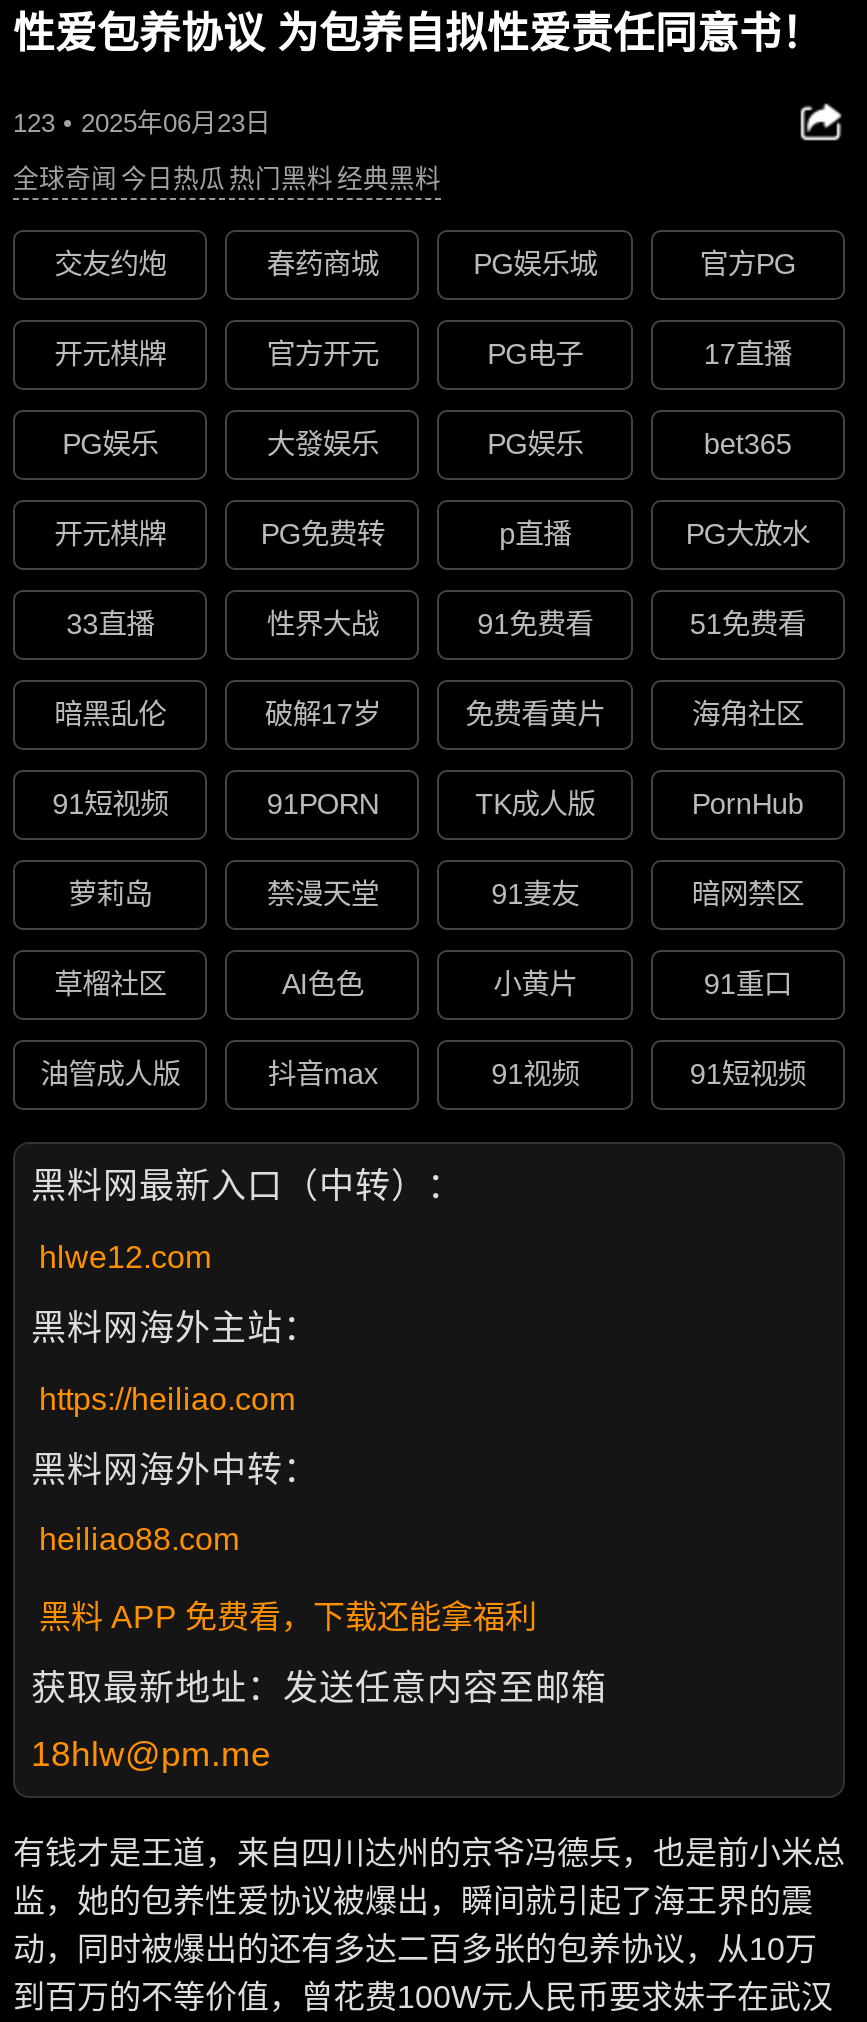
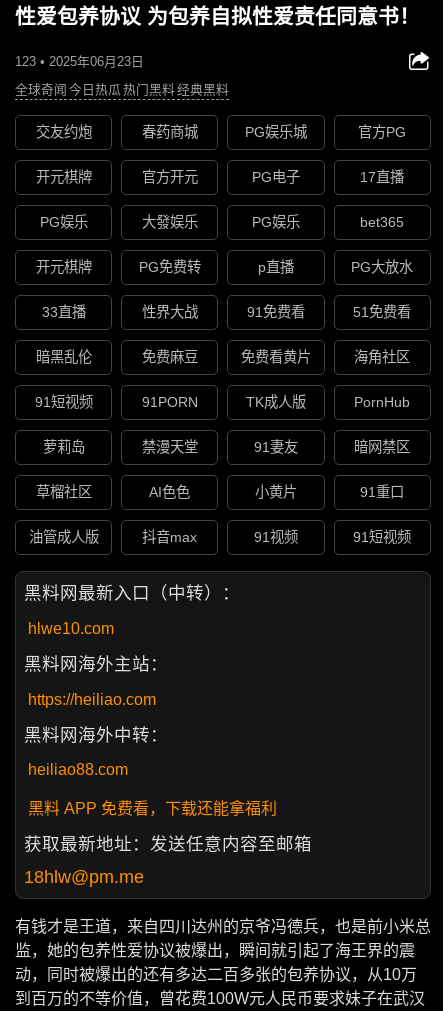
[265,699,381,731] 破解17岁 -> [142,349,198,365] 免费麻豆
[39,1240,211,1274] hlwe12.com -> [28,620,114,637] hlwe10.com

